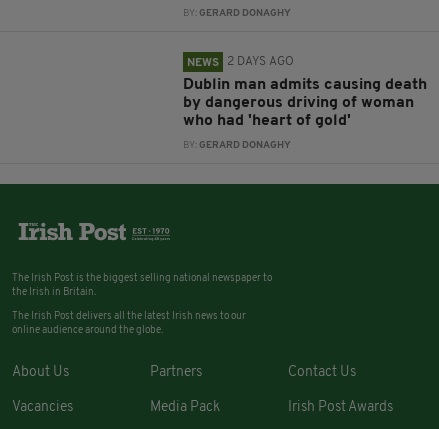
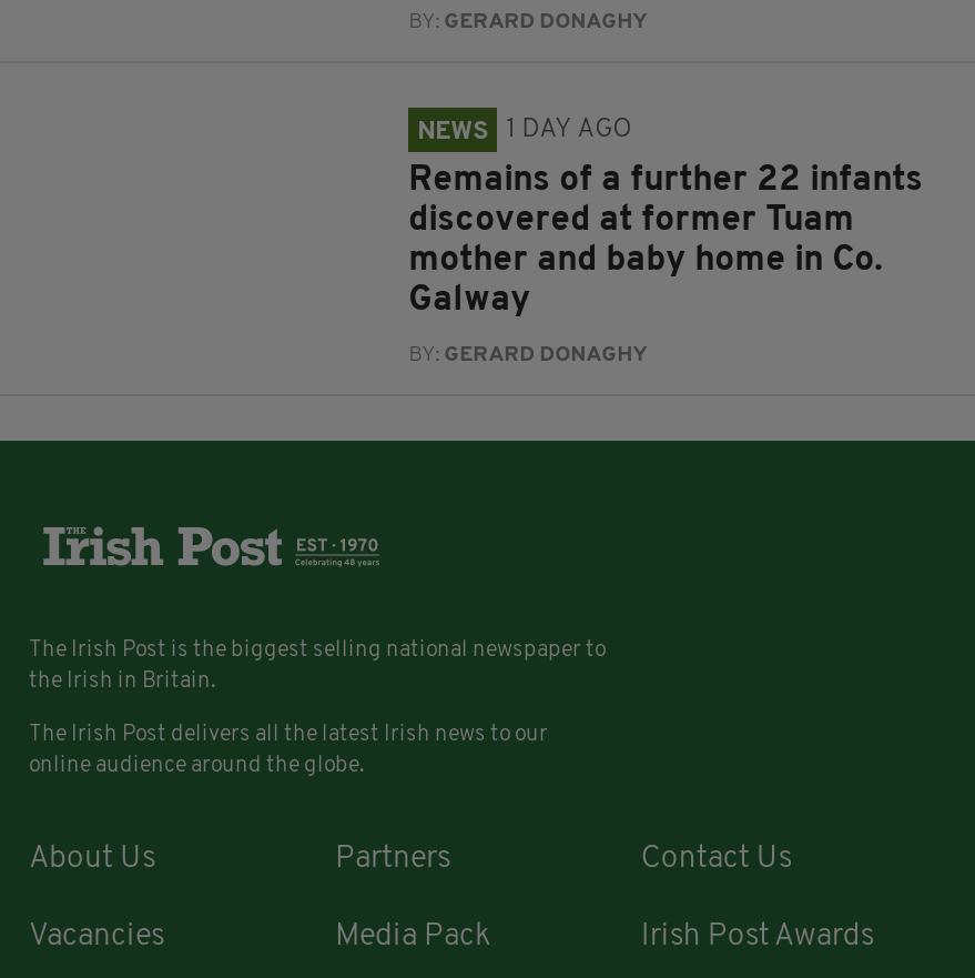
[187,56,294,69] NEWS 2 DAYS AGO -> [417,117,632,146] NEWS 1 DAY AGO
[183,77,427,129] Dublin man admits causing death | by dangerous driving of woman | who had 'heart of gold' -> [408,164,923,319] Remains of a further 22 infants | discovered at former Tuam | mother and baby home in Co. | Galway

